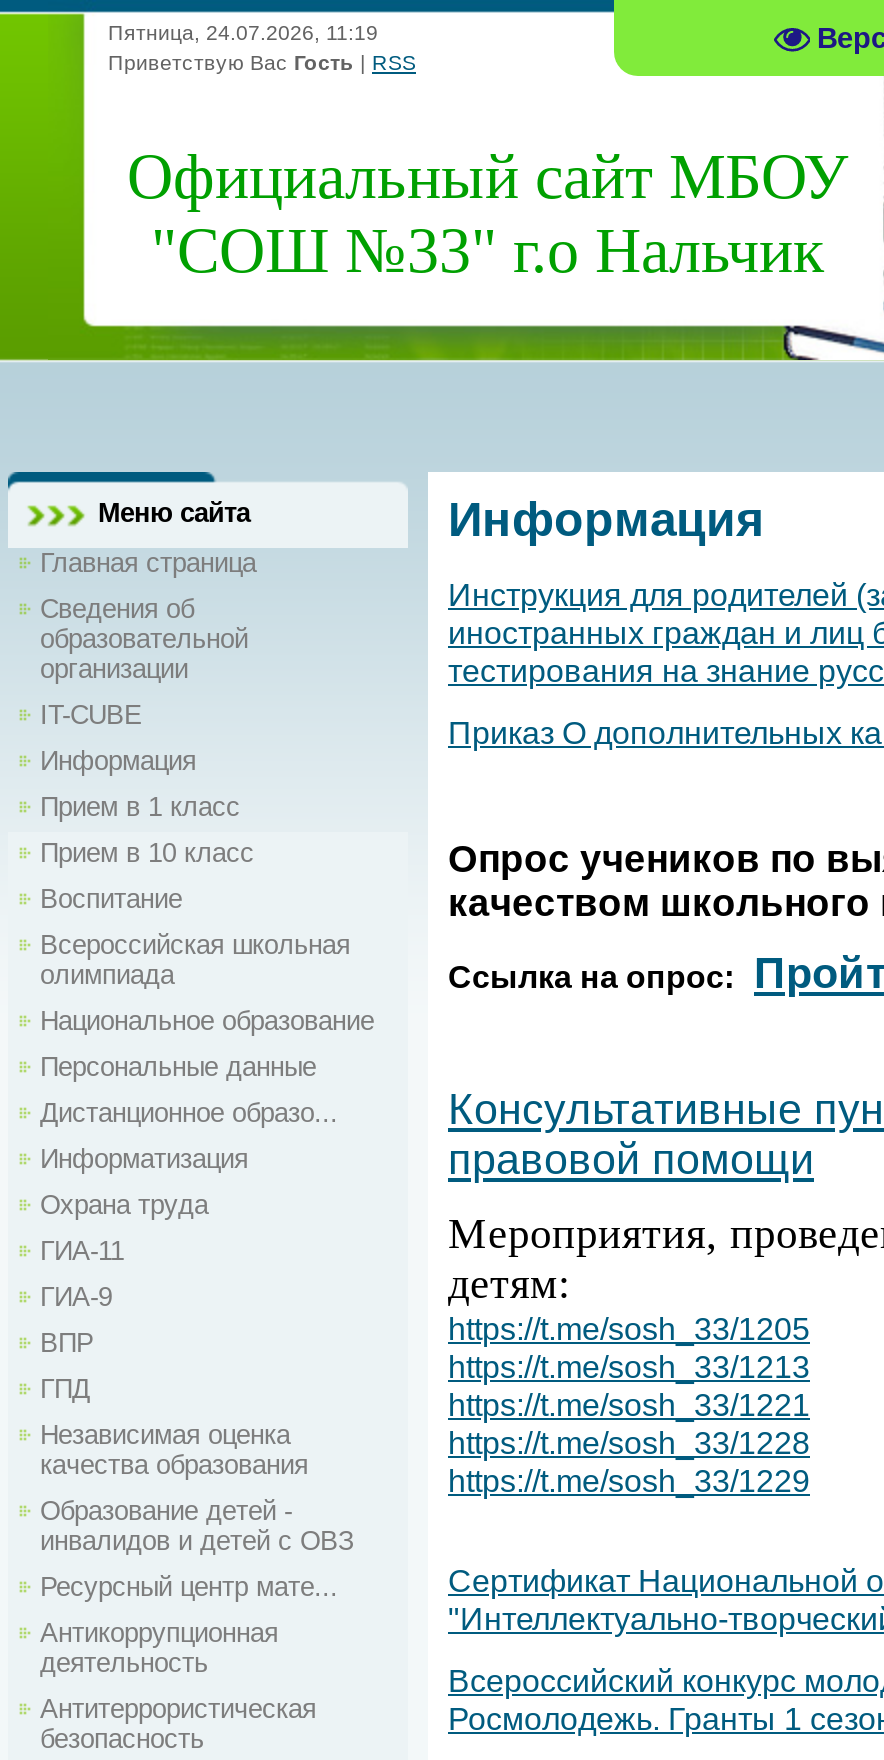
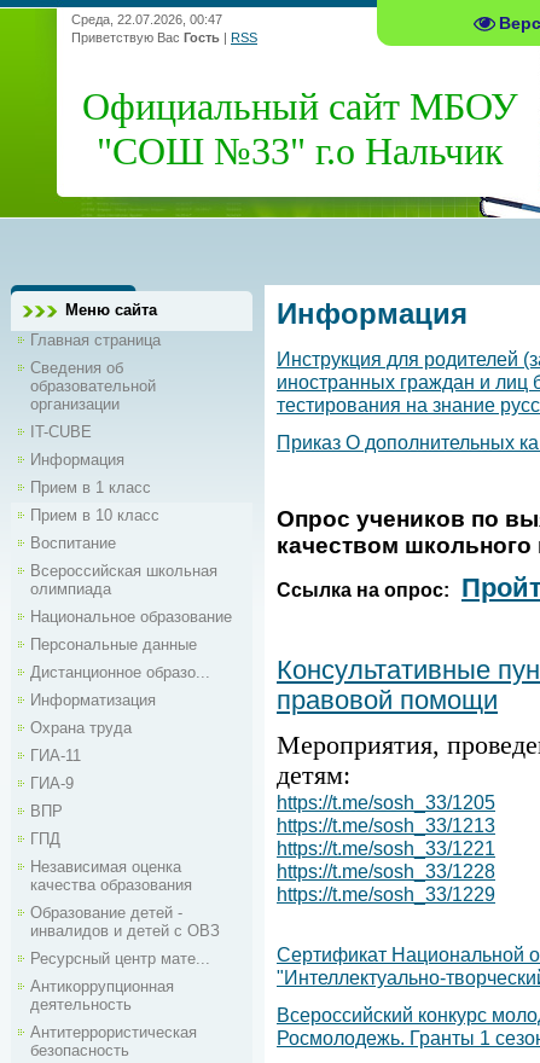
[108,20,378,44] Пятница, 24.07.2026, 11:19 -> [71,12,222,27] Среда, 22.07.2026, 00:47

